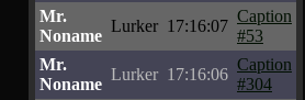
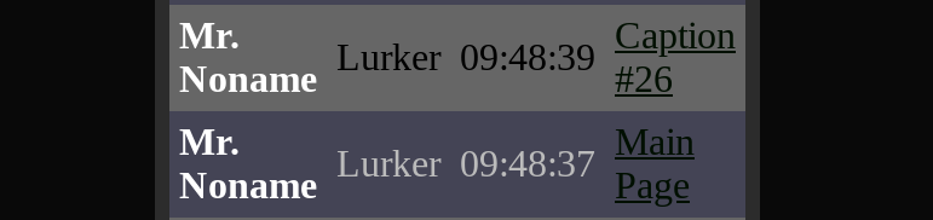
[111,16,228,35] Lurker 17:16:07 -> [336,36,595,77] Lurker 09:48:39
[237,26,263,45] #53 -> [615,58,673,99] #26
[237,55,292,93] Caption | #304 -> [615,121,695,205] Main | Page
[111,65,228,84] Lurker 17:16:06 -> [336,143,595,184] Lurker 09:48:37

